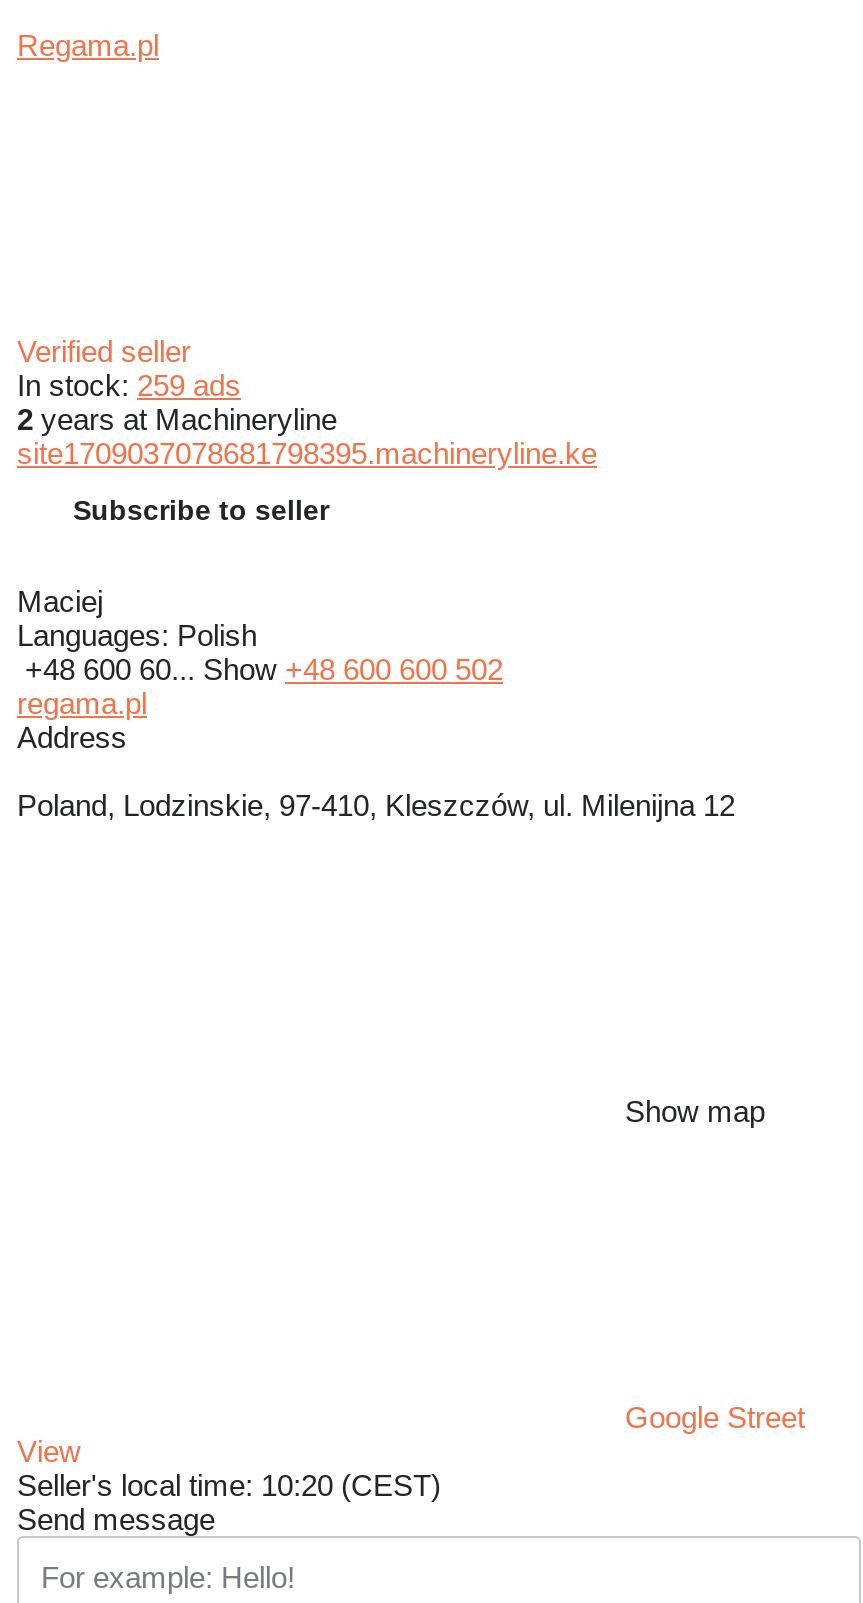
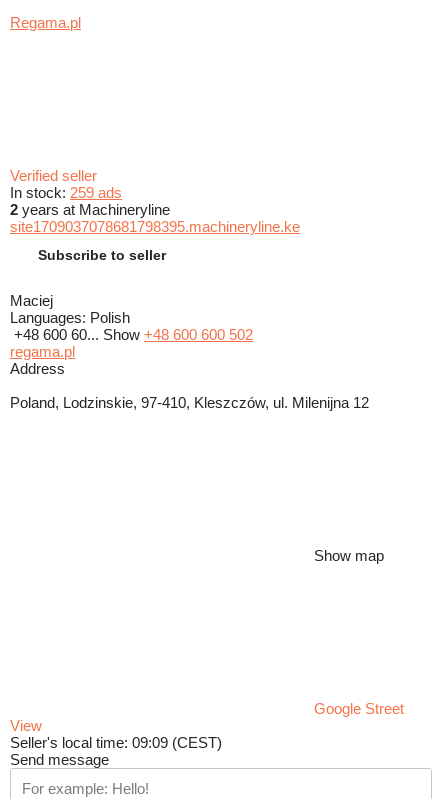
[17,1467,441,1501] Seller's local time: 10:20 (CEST) -> [10,733,222,750] Seller's local time: 09:09 (CEST)

